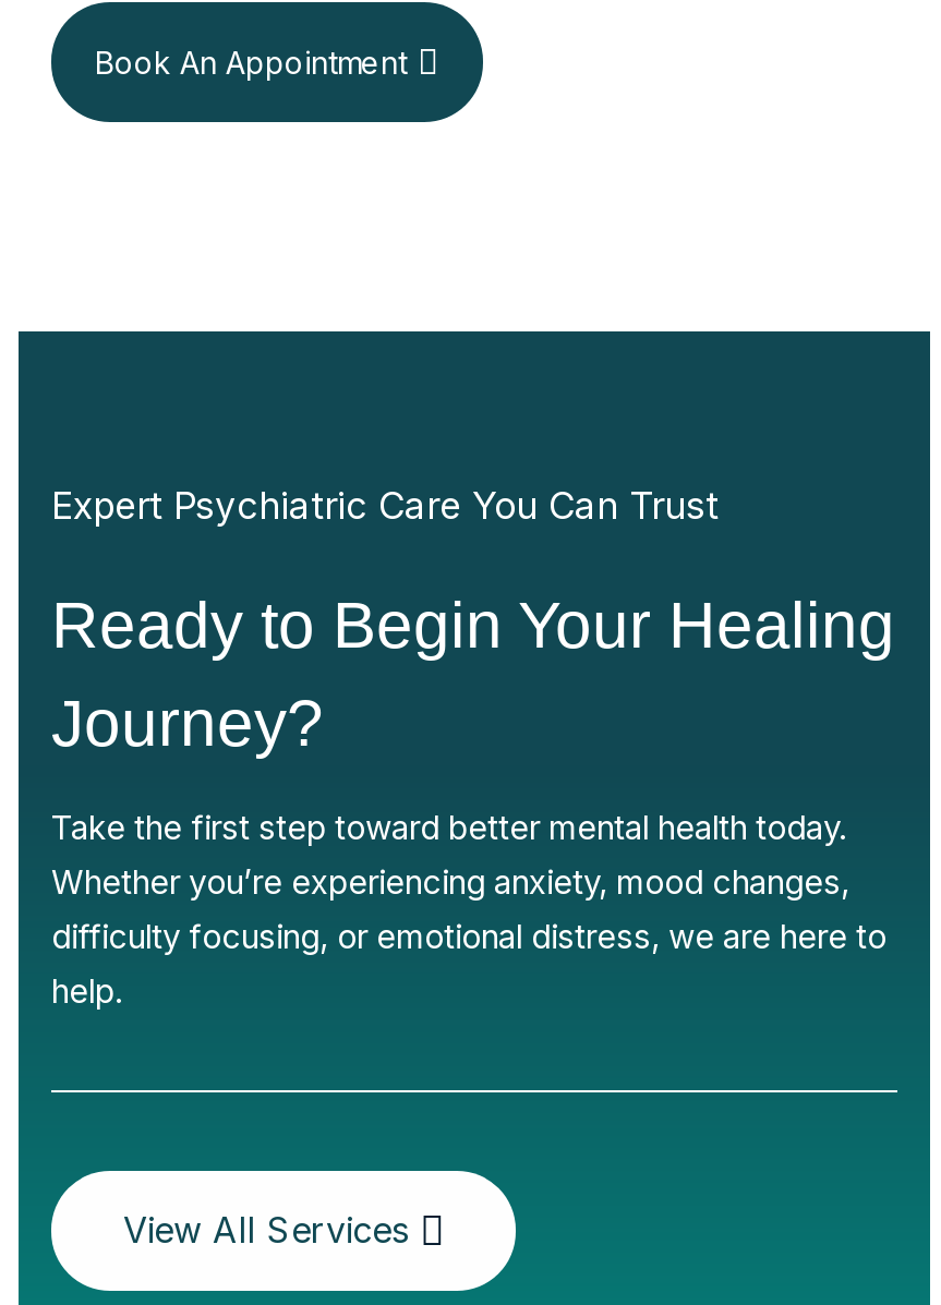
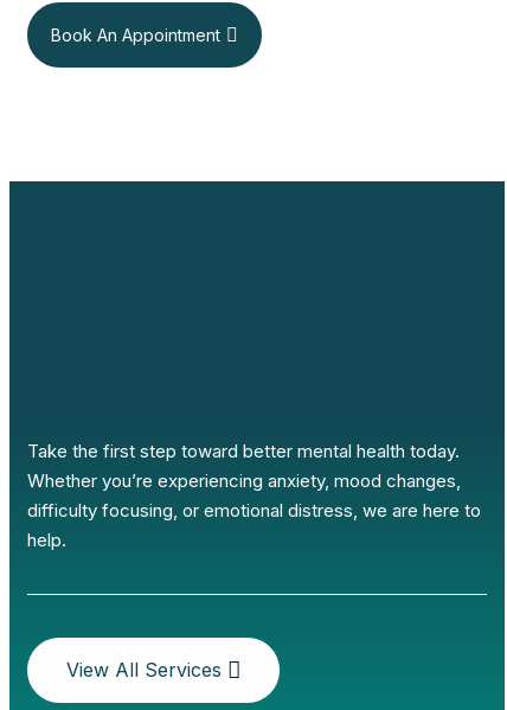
[51,484,895,759] Expert Psychiatric Care You Can Trust | Ready to Begin Your Healing | Journey? -> none

